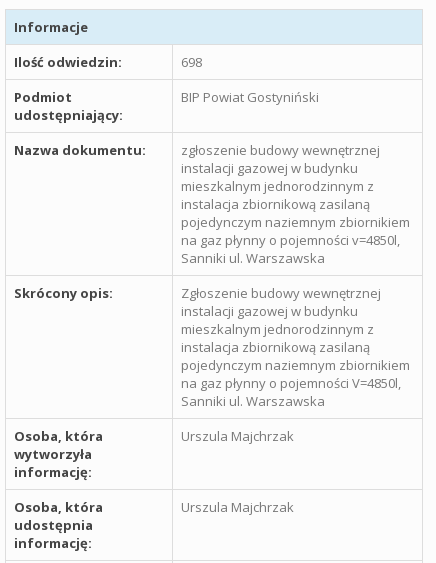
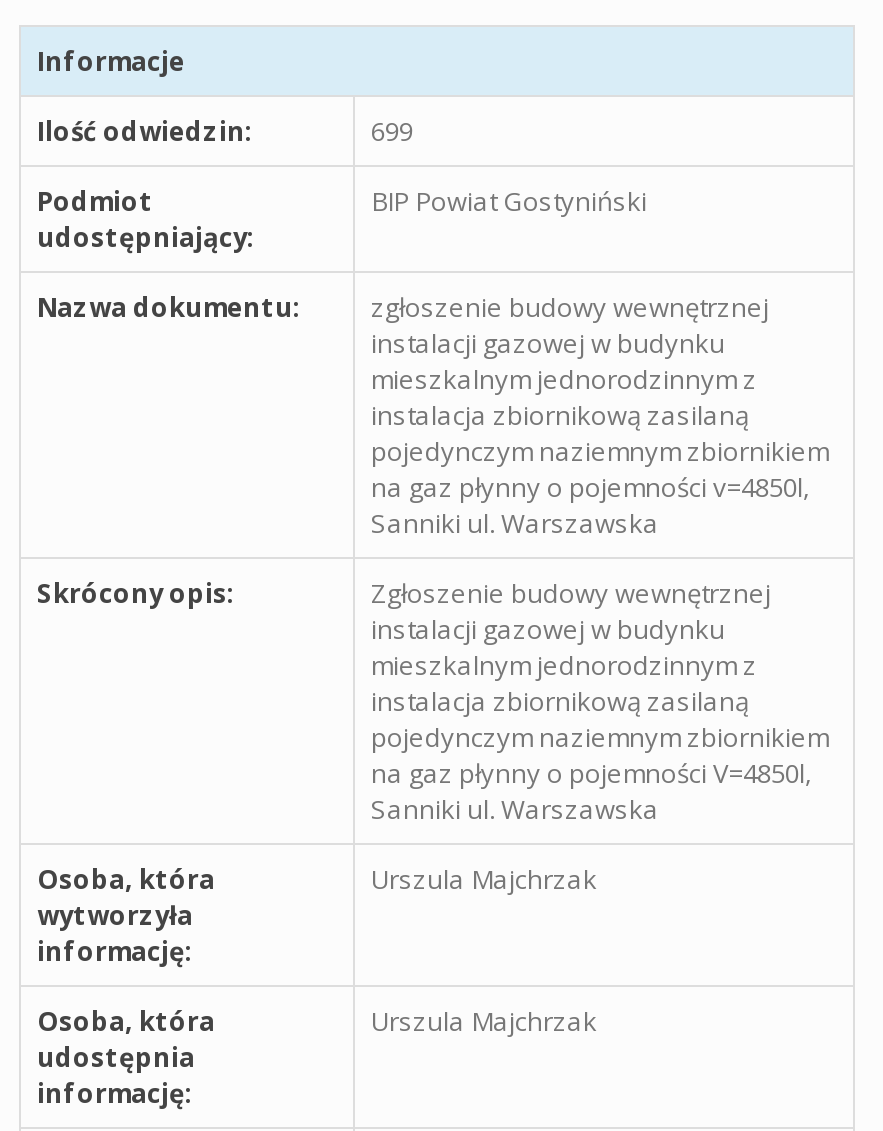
[181,53,202,71] 698 -> [371,113,413,149] 699

